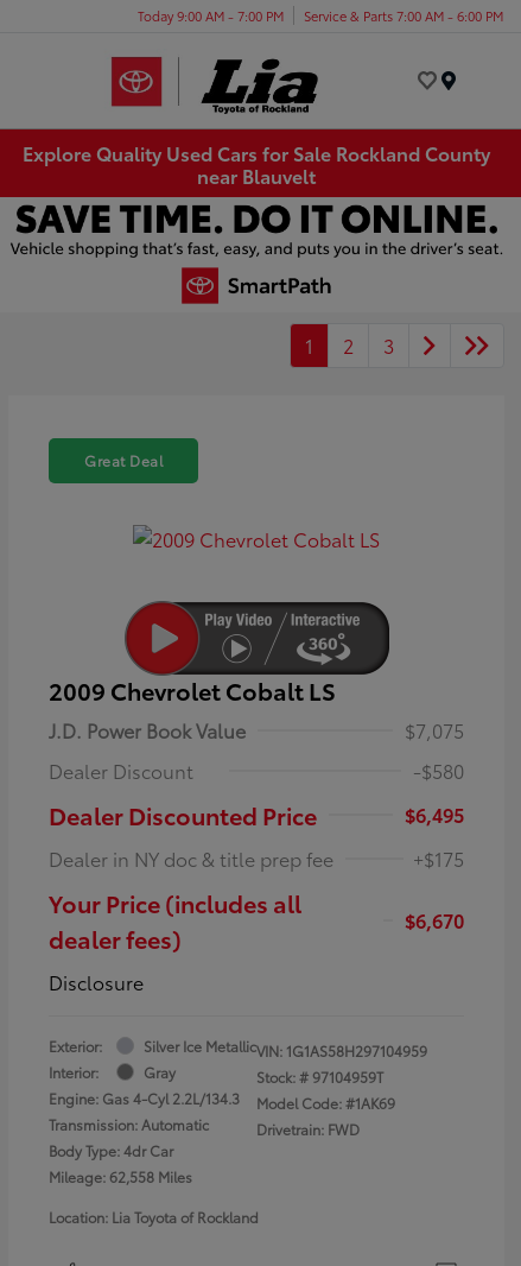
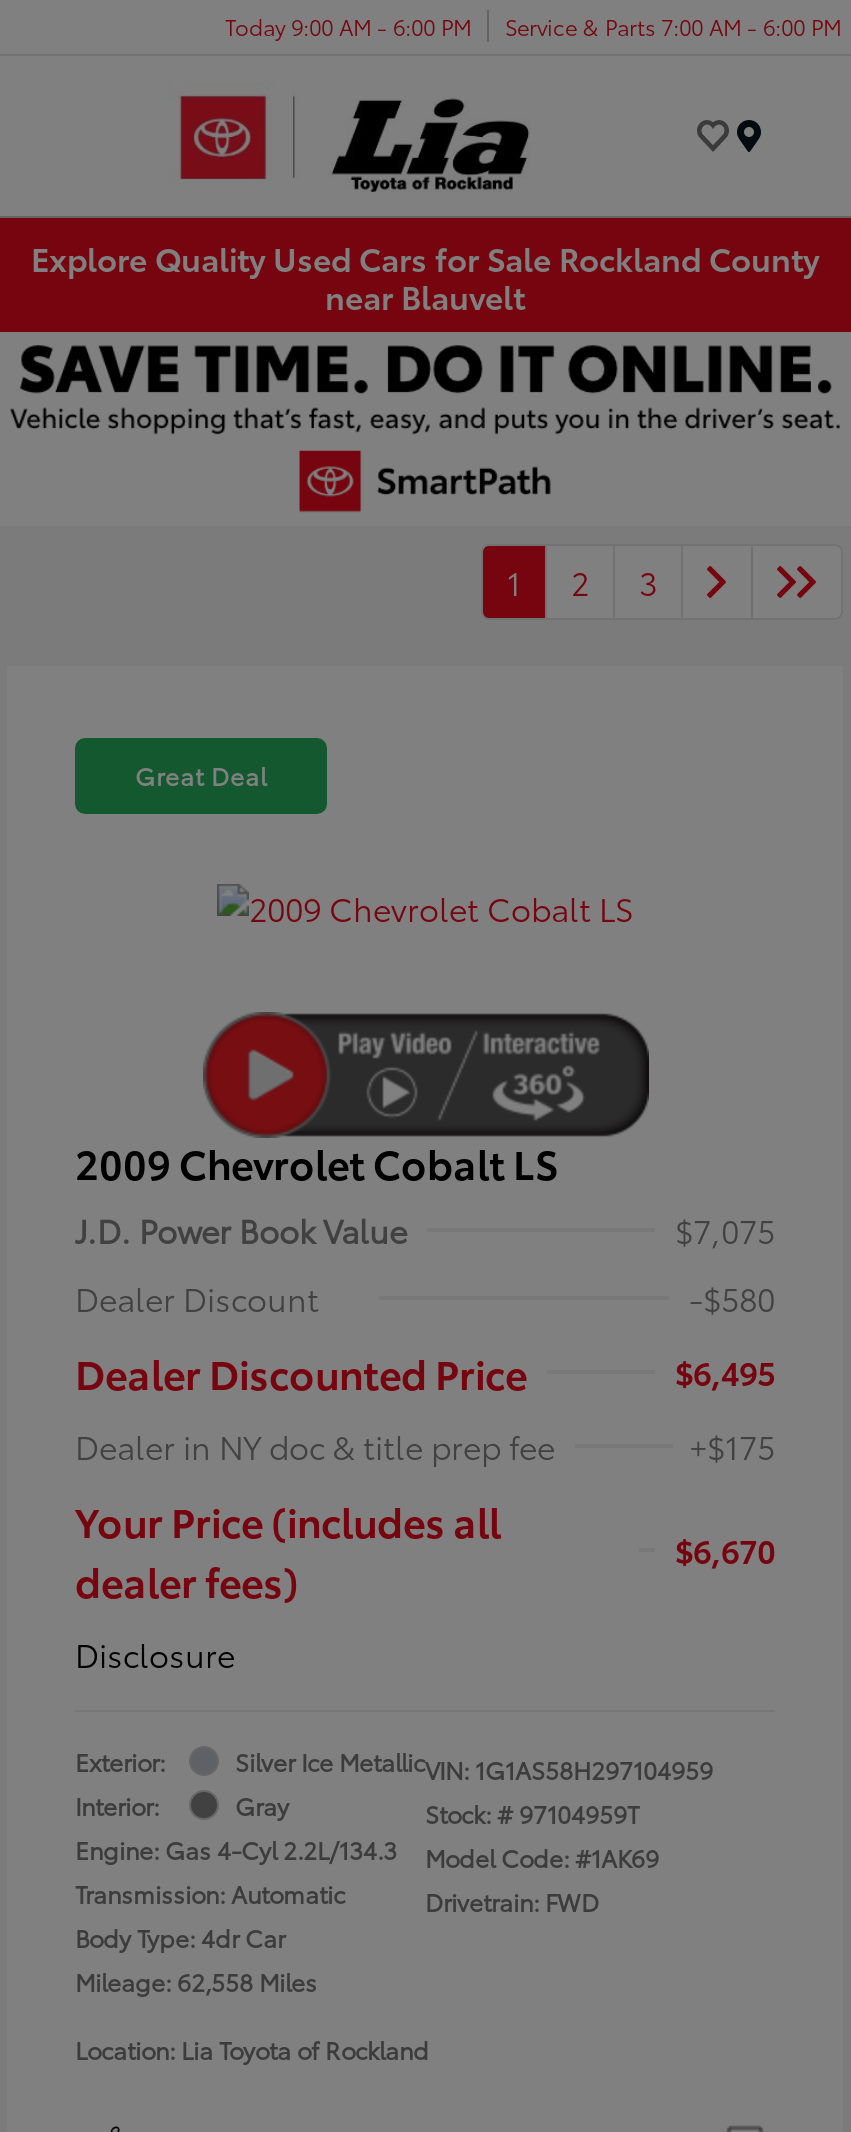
[138,5,503,24] Today 9:00 AM - 7:00 PM Service & Parts 7:00 AM - 6:00 PM -> [225,9,841,41] Today 9:00 AM - 6:00 PM Service & Parts 7:00 AM - 6:00 PM

